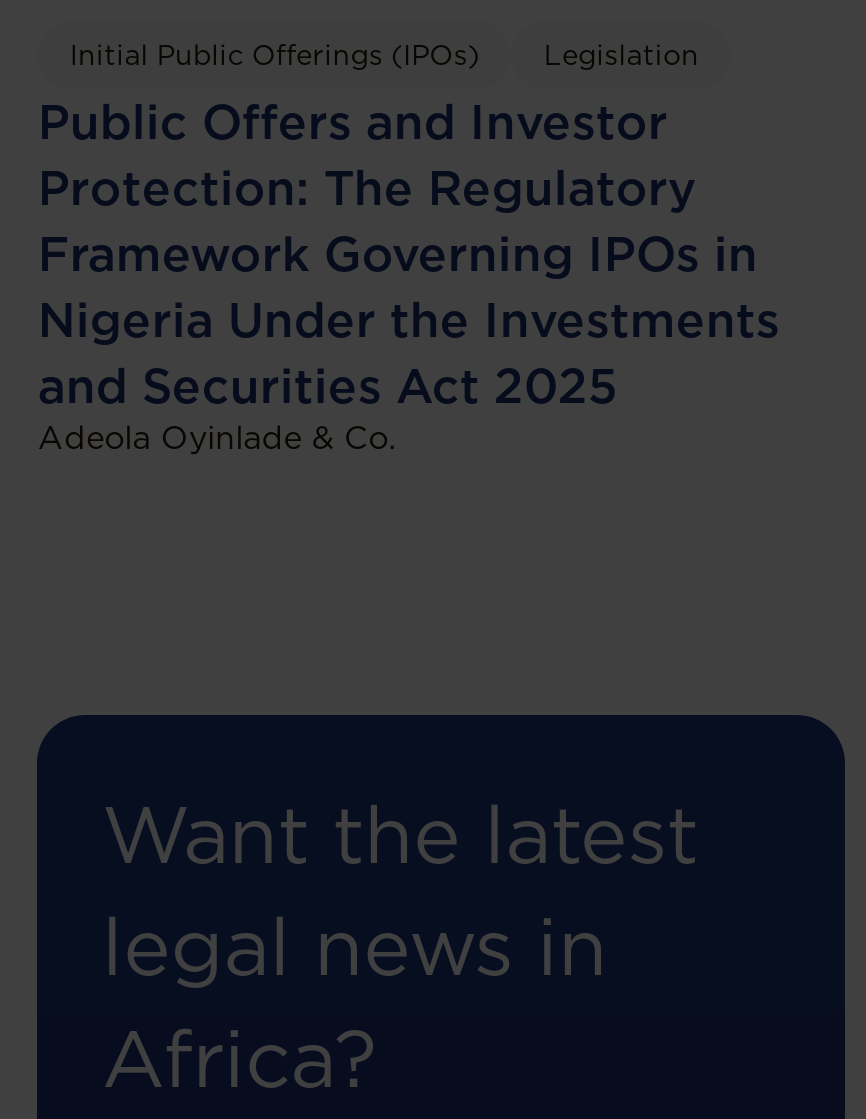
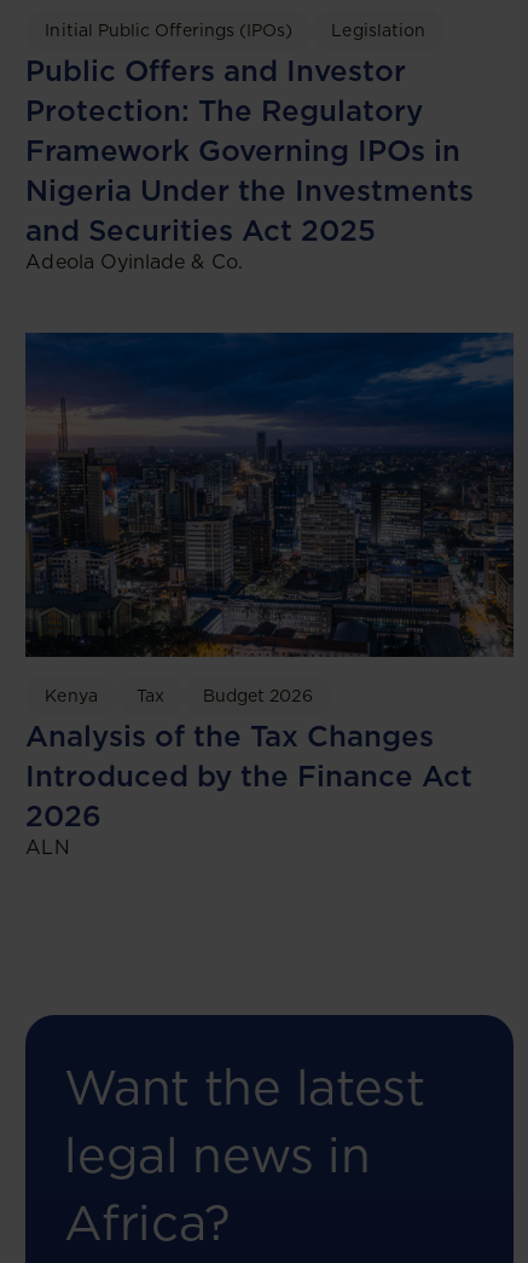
none -> [24,331,515,859] [image] | Kenya | Tax | Budget 2026 | Analysis of the Tax Changes | Introduced by the Finance Act | 2026 | ALN

